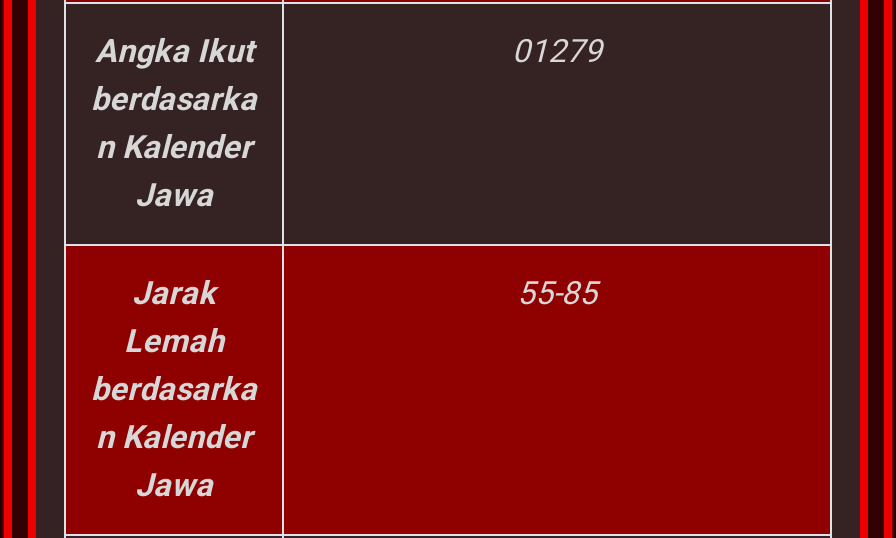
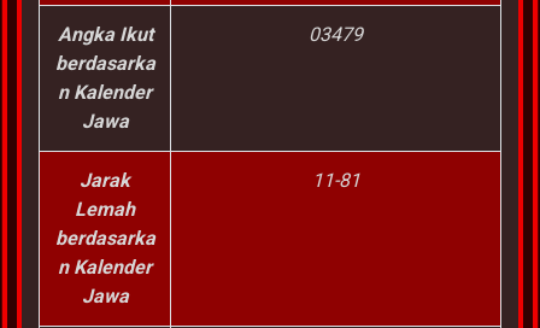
[512,32,602,70] 01279 -> [309,23,363,46] 03479
[517,274,597,312] 55-85 -> [312,169,360,192] 11-81

